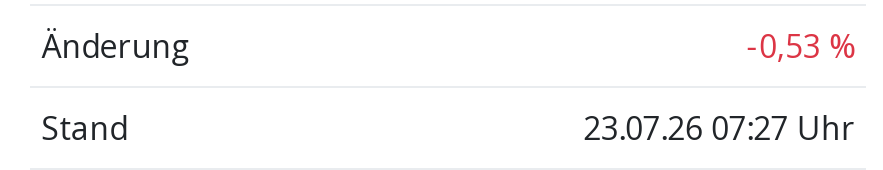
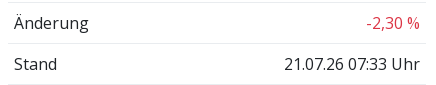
[747,24,855,68] -0,53 % -> [366,12,420,34] -2,30 %
[583,106,855,150] 23.07.26 07:27 Uhr -> [284,53,420,75] 21.07.26 07:33 Uhr

